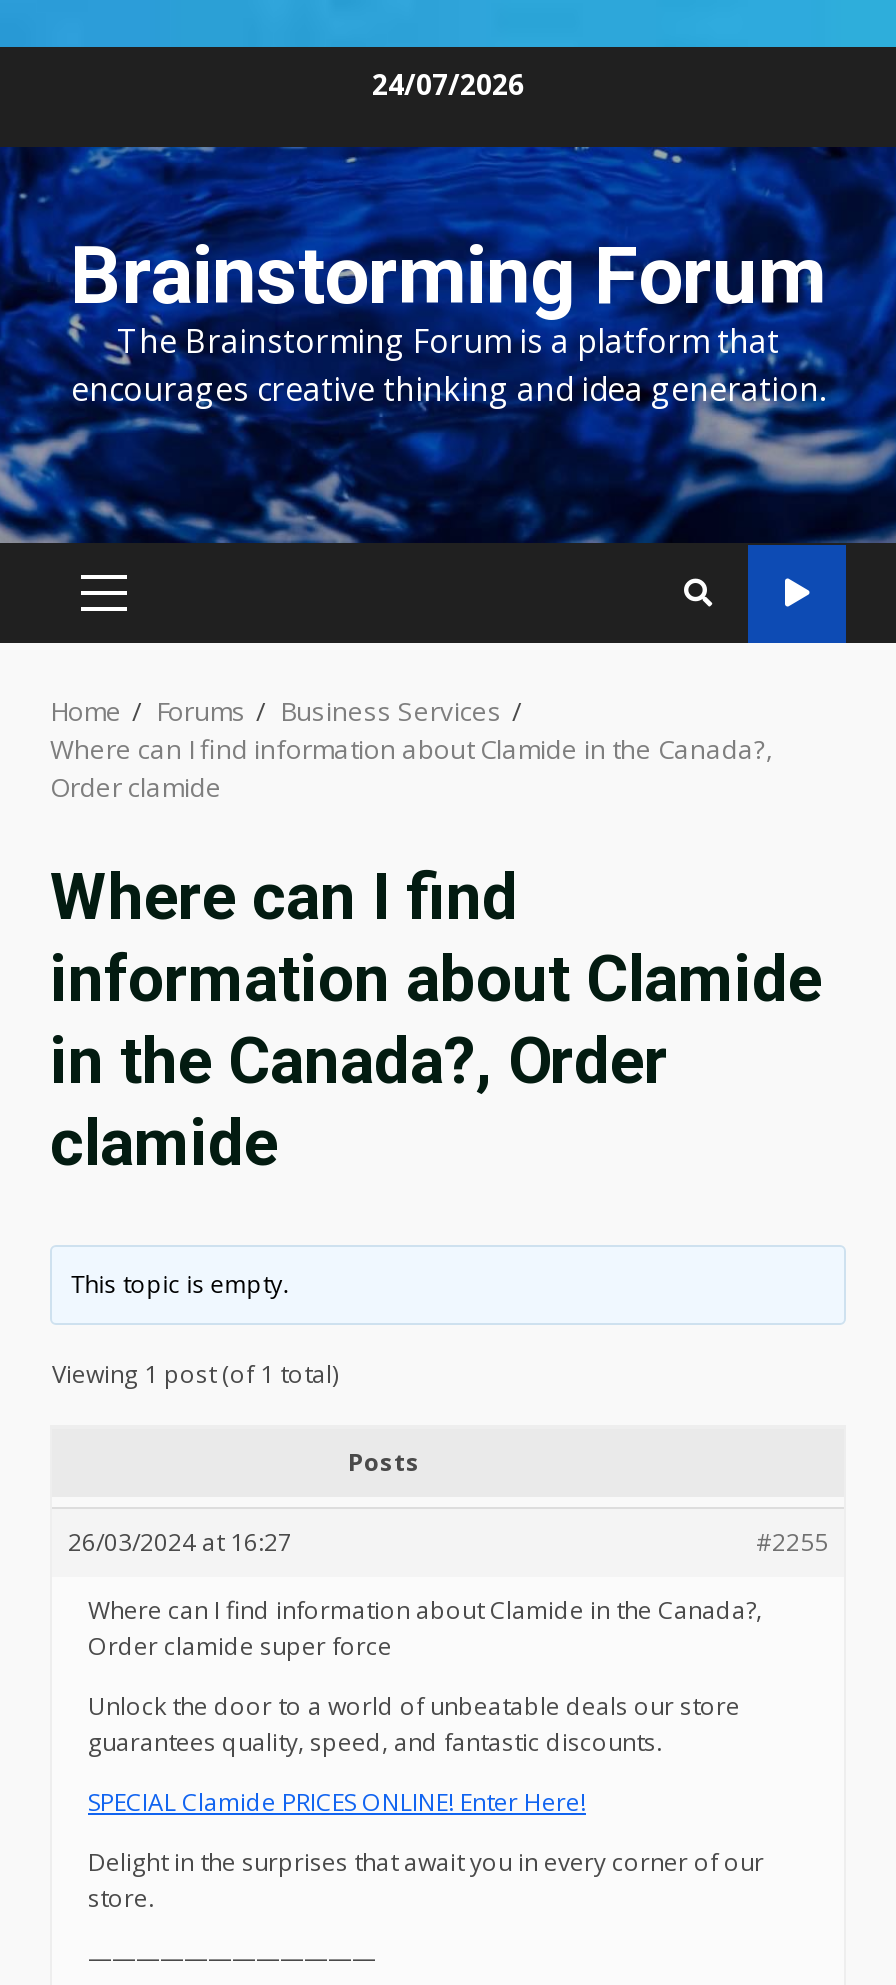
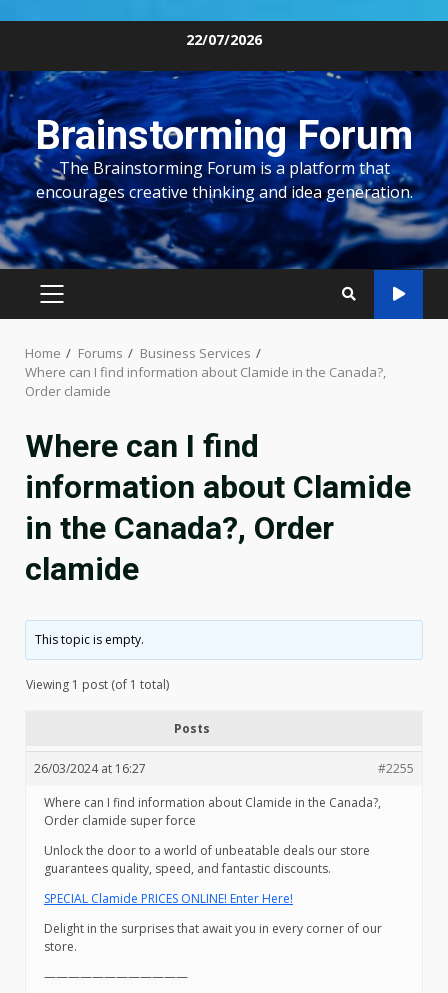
[372,64,524,102] 24/07/2026 -> [186,29,262,48] 22/07/2026

